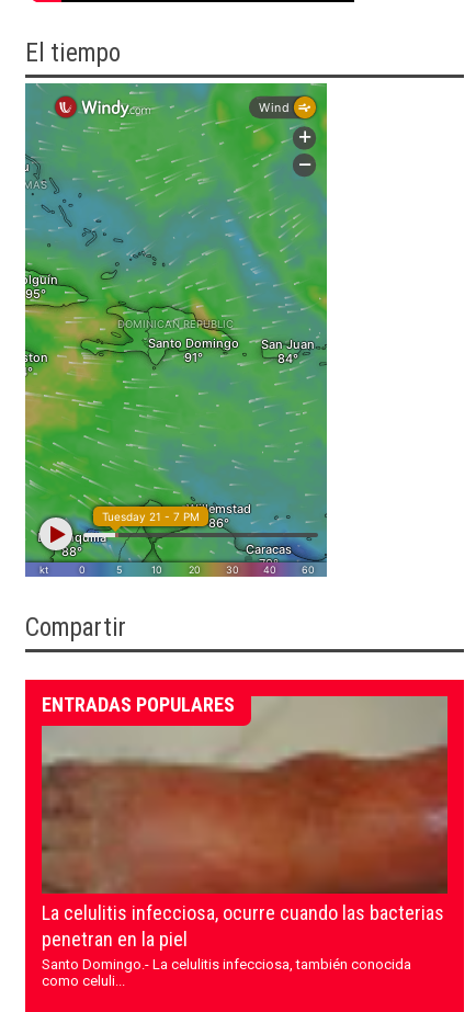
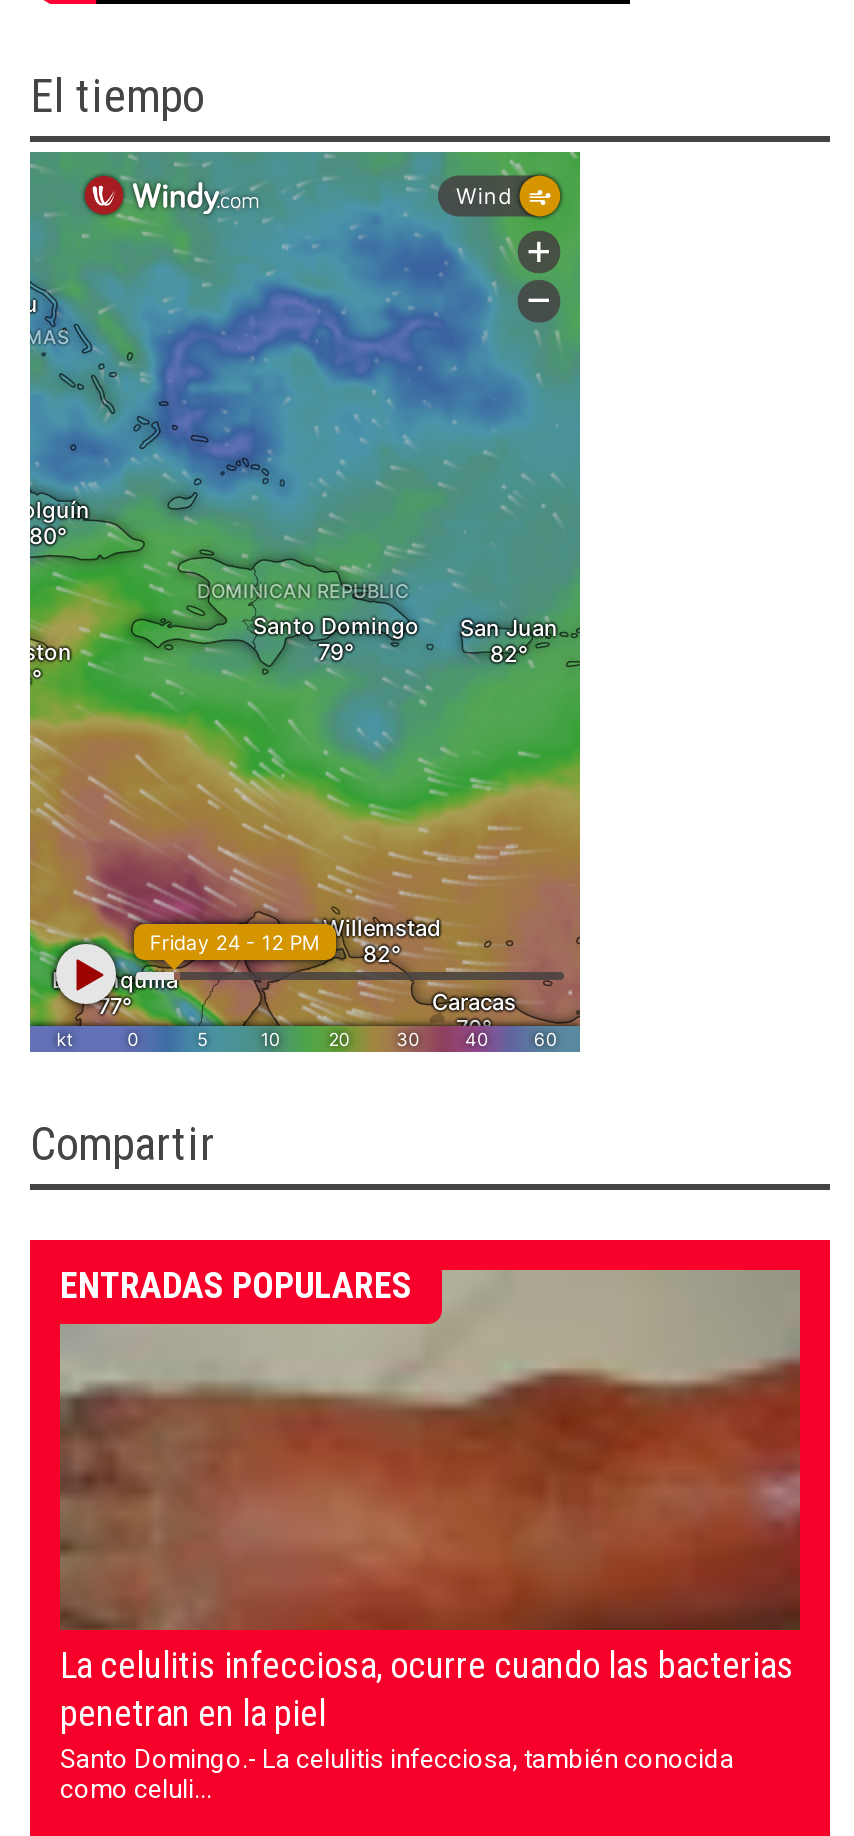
[24,83,327,562] [image] -> [28,152,580,1026] [image]

